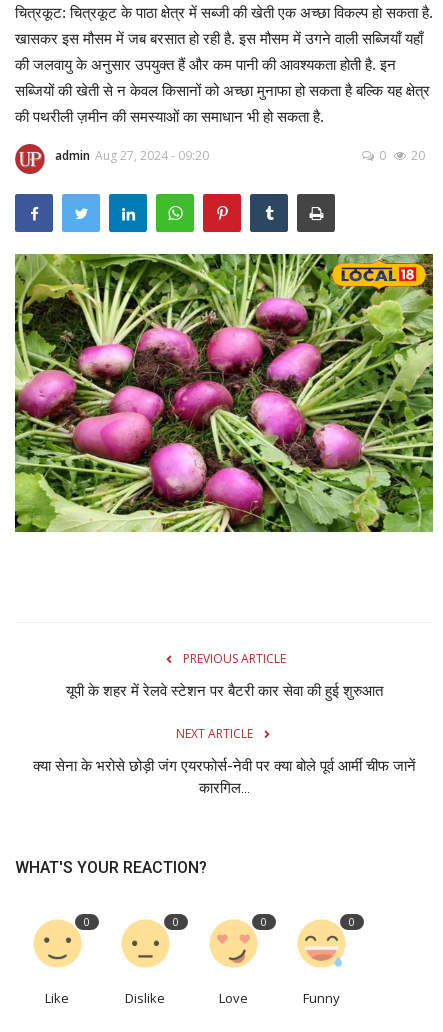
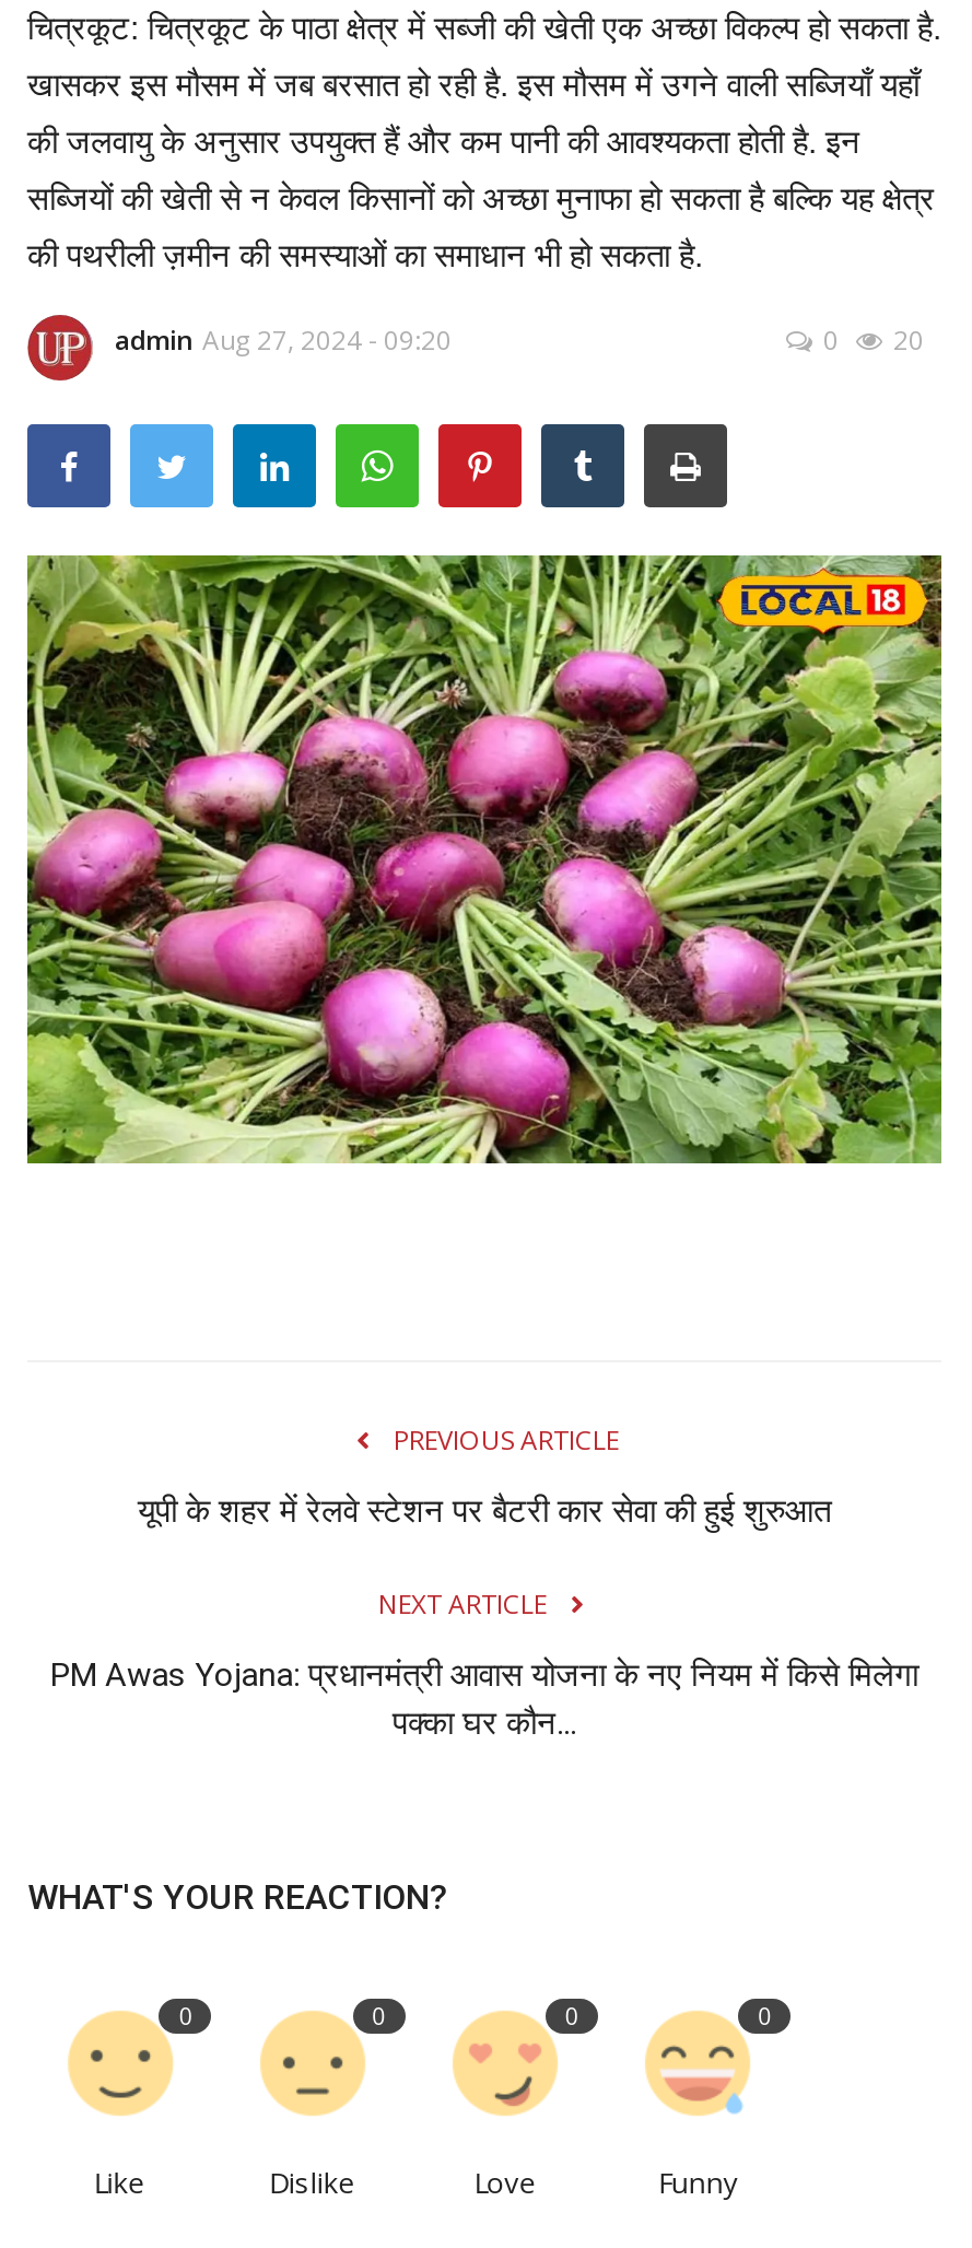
[32,757,415,797] क्‍या सेना के भरोसे छोड़ी जंग एयरफोर्स-नेवी पर क्या बोले पूर्व आर्मी चीफ जानें | कारगिल... -> [50,1656,918,1744] PM Awas Yojana: प्रधानमंत्री आवास योजना के नए नियम में किसे मिलेगा | पक्का घर कौन...

